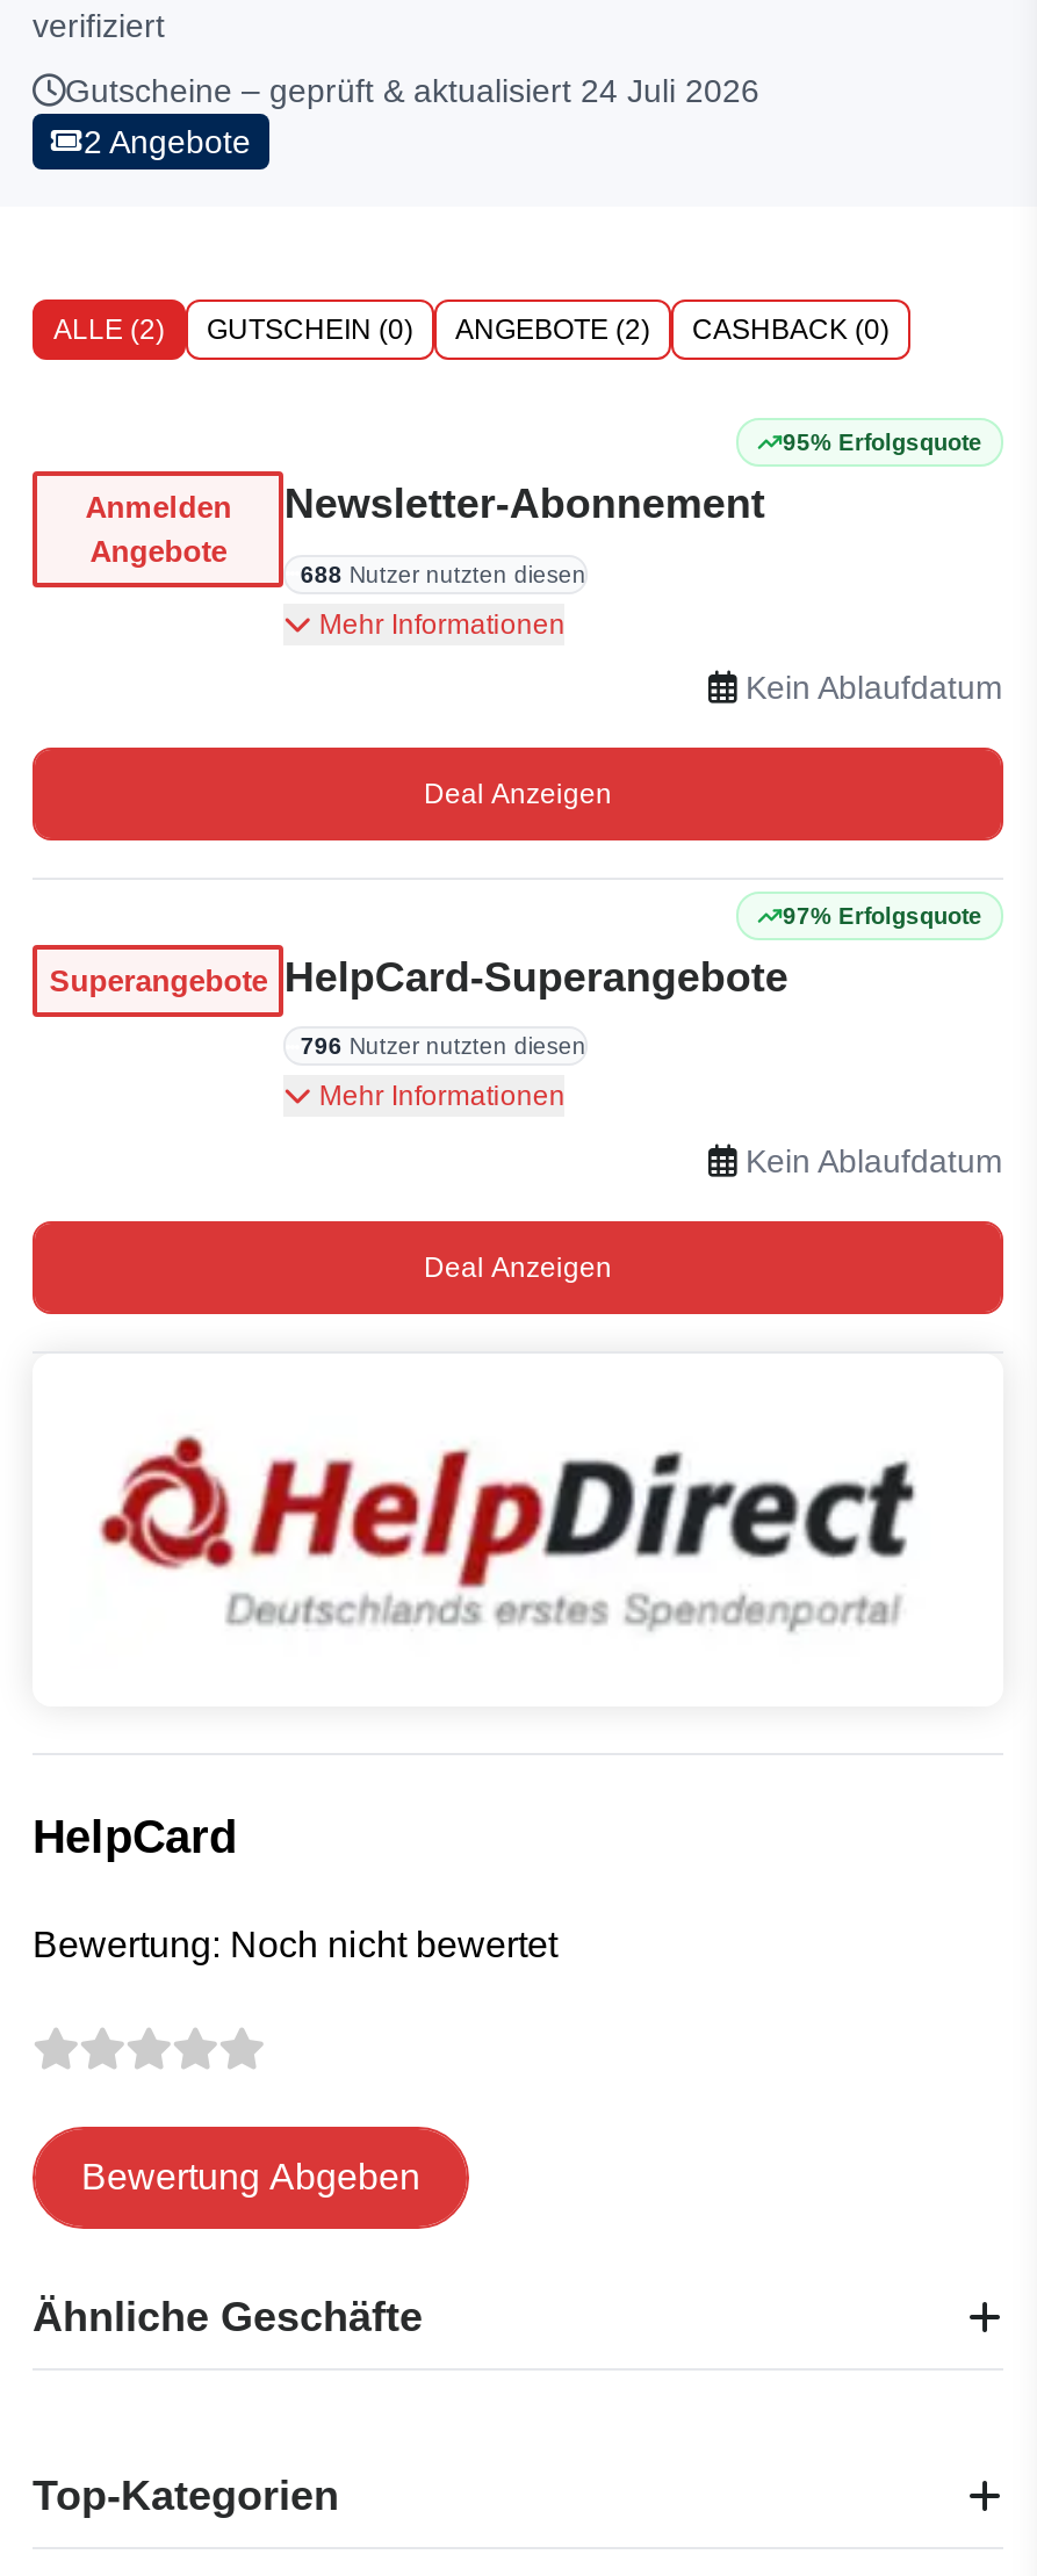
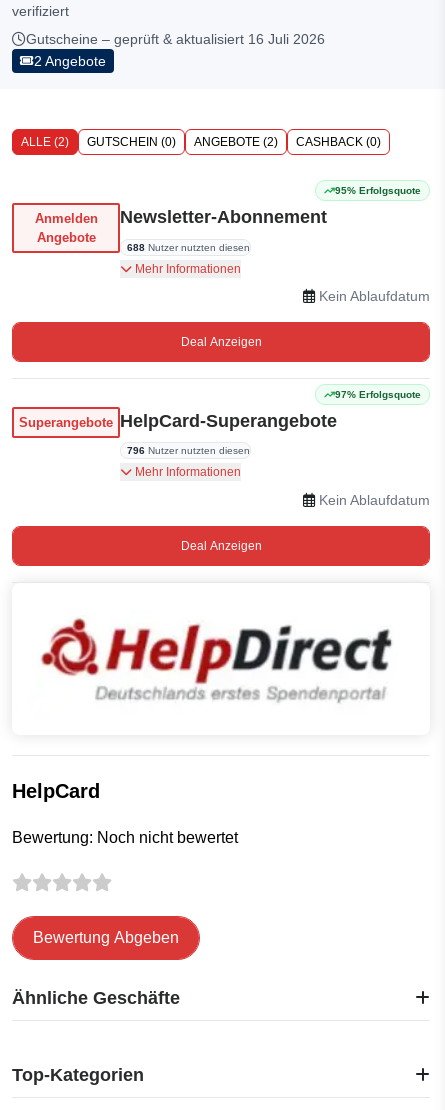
[65,72,759,109] Gutscheine – geprüft & aktualisiert 24 Juli 2026 -> [26,31,325,47] Gutscheine – geprüft & aktualisiert 16 Juli 2026

